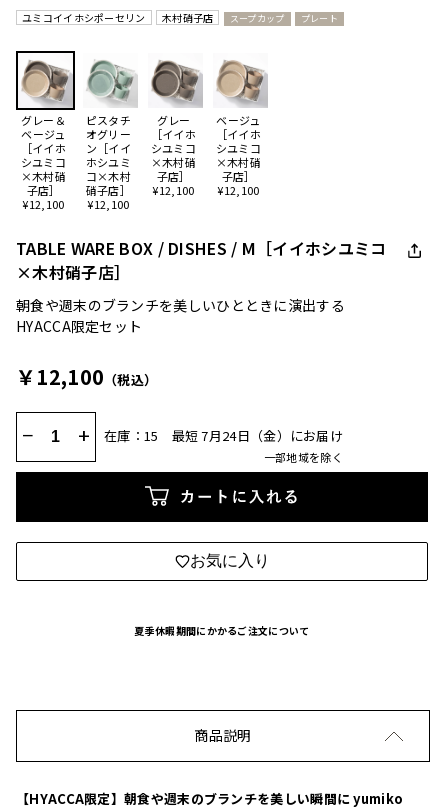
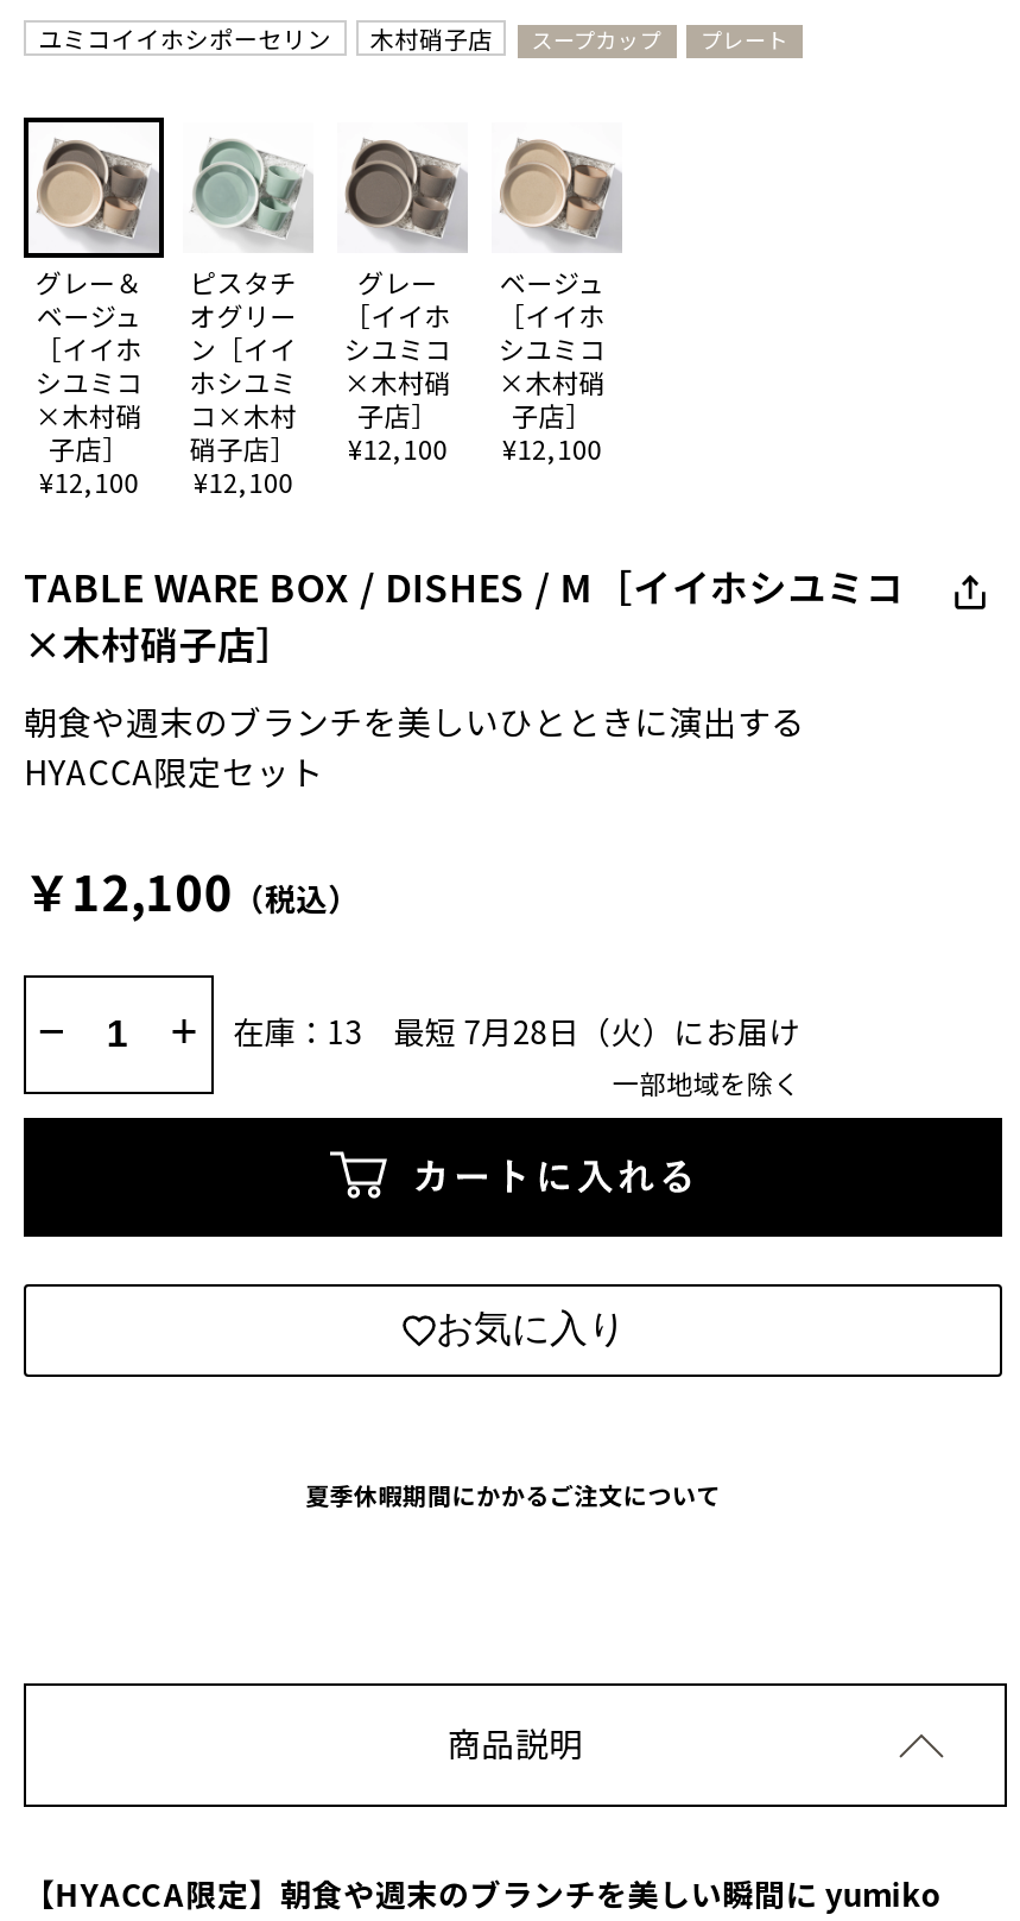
[104,426,158,445] 在庫：15 -> [233,1008,362,1053] 在庫：13
[171,426,343,445] 最短 7月24日（金）にお届け -> [393,1008,800,1053] 最短 7月28日（火）にお届け

